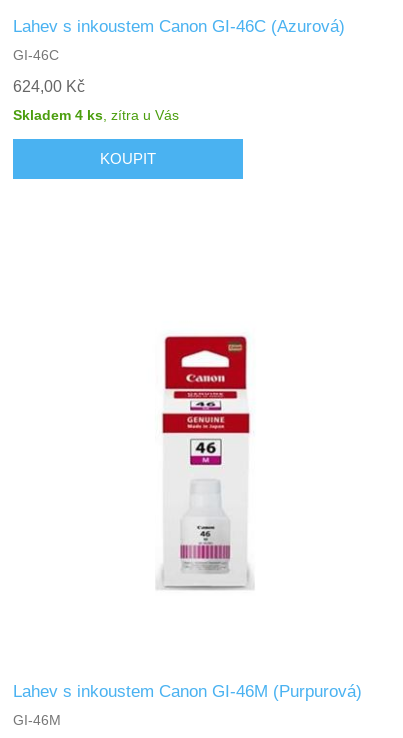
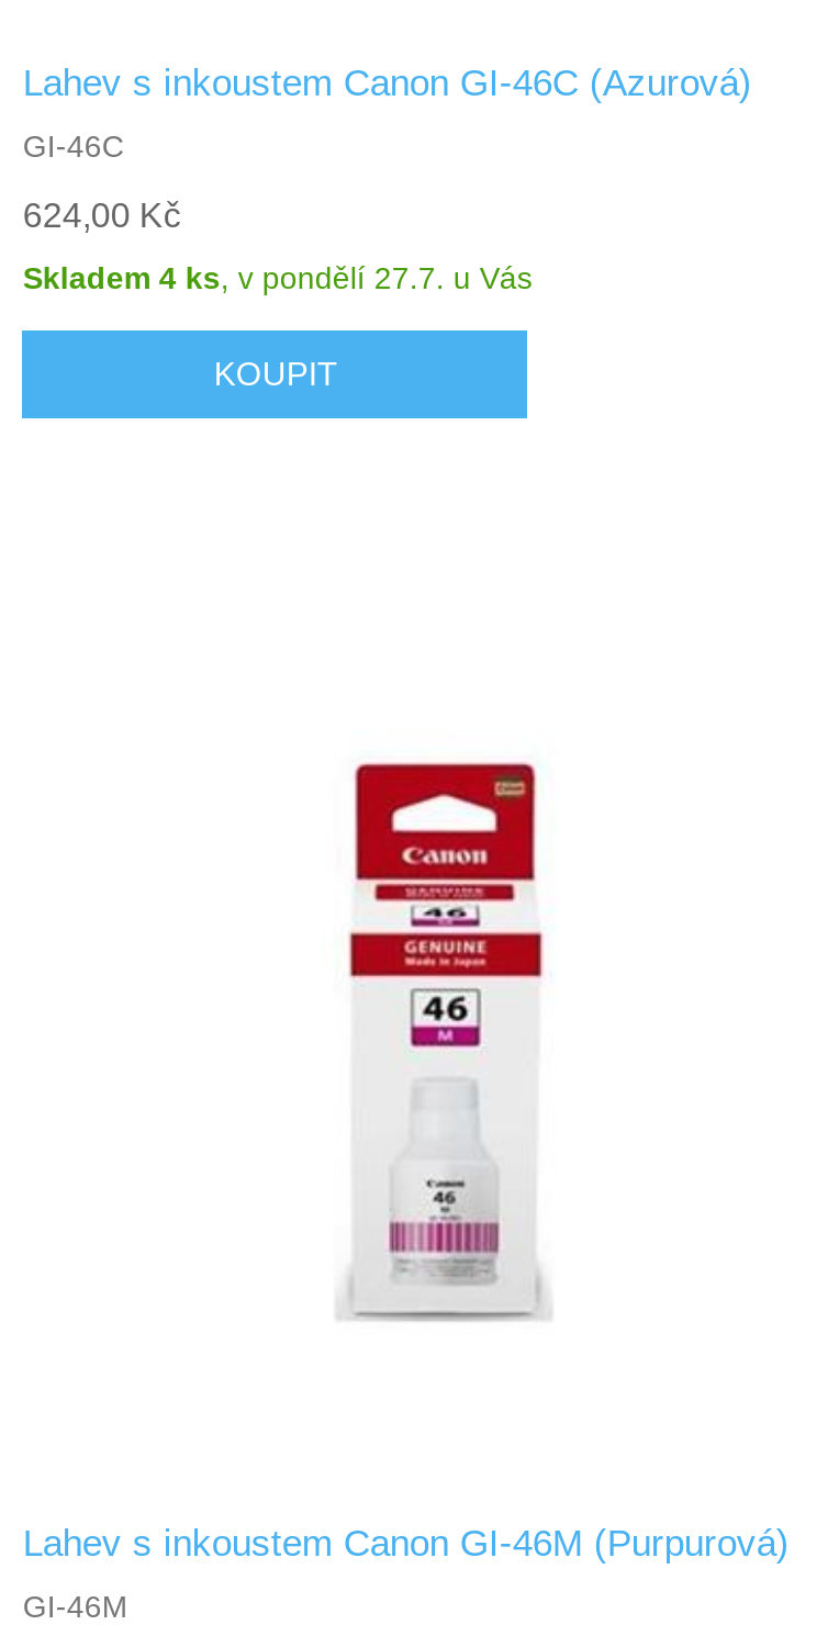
[13,107,179,123] Skladem 4 ks, zítra u Vás -> [23,259,532,294] Skladem 4 ks, v pondělí 27.7. u Vás

